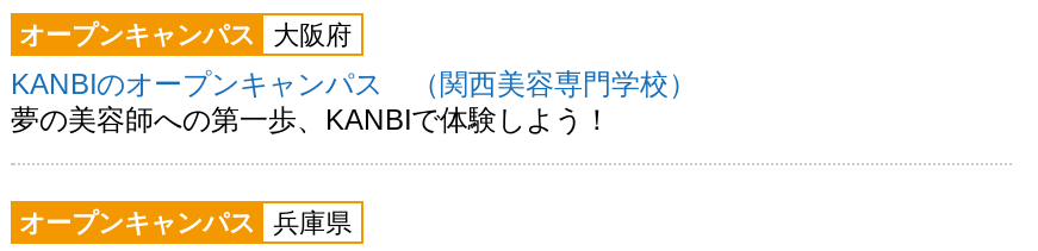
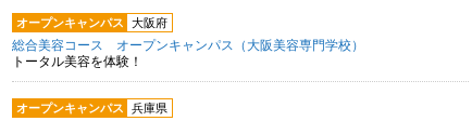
[11,68,697,137] KANBIのオープンキャンパス （関西美容専門学校） | 夢の美容師への第一歩、KANBIで体験しよう！ -> [12,38,364,69] 総合美容コース オープンキャンパス（大阪美容専門学校） | トータル美容を体験！

